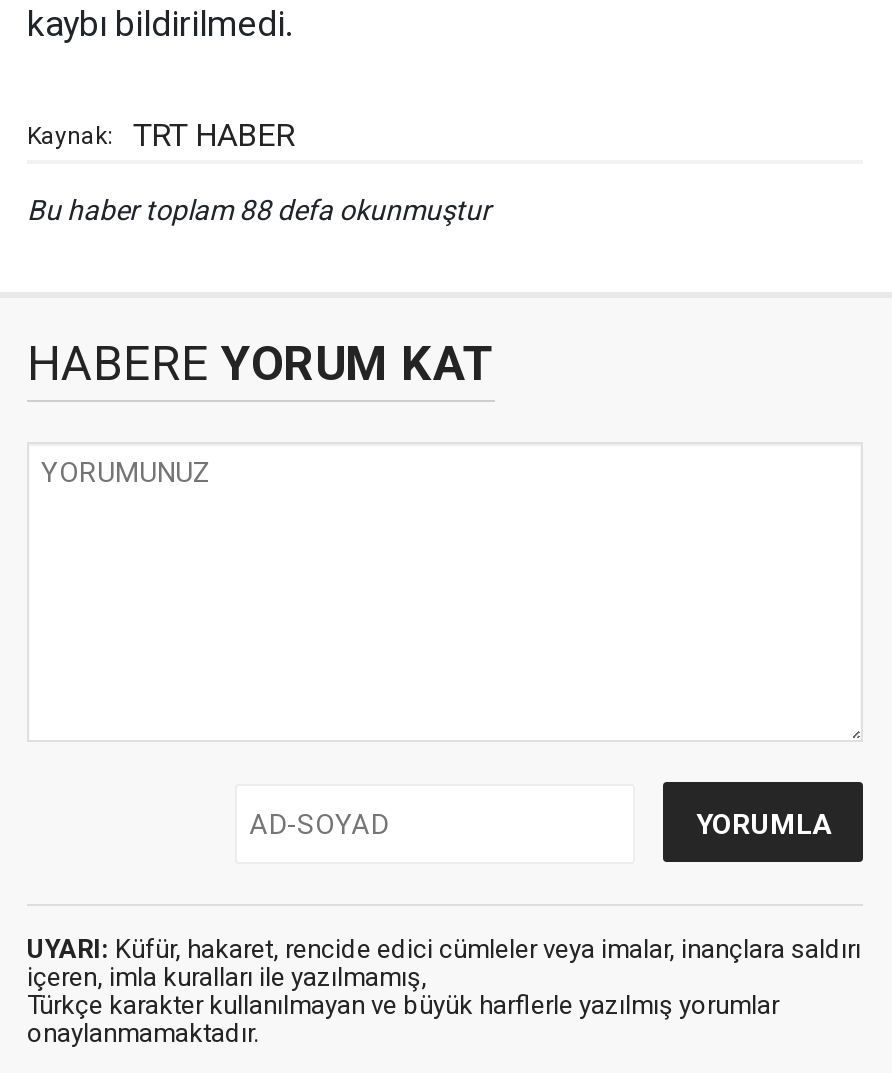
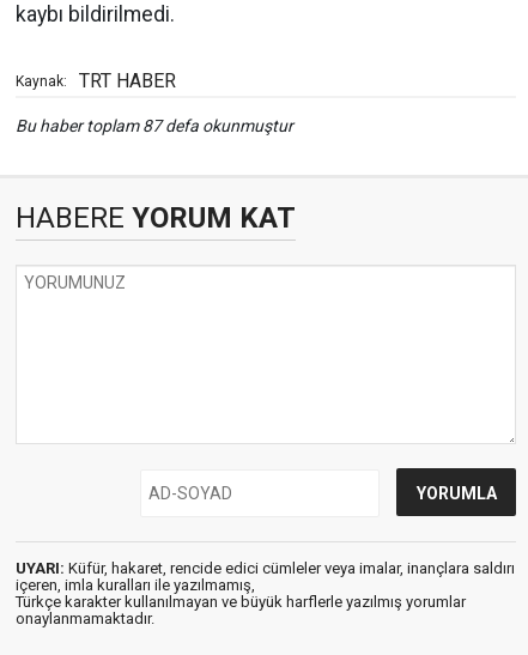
[27,194,491,226] Bu haber toplam 88 defa okunmuştur -> [16,116,293,135] Bu haber toplam 87 defa okunmuştur

